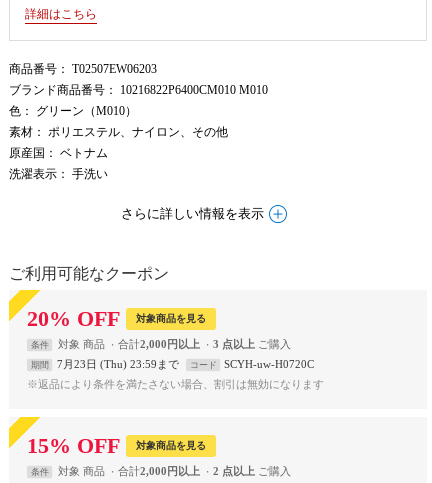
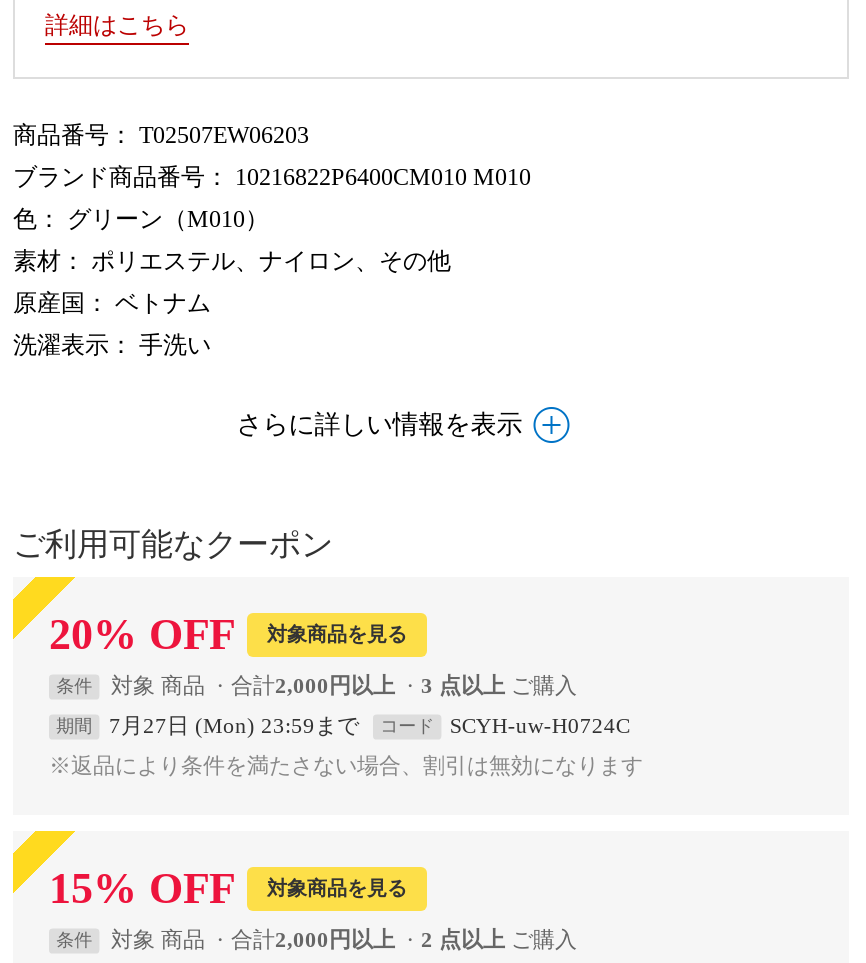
[57,358,179,370] 7月23日 (Thu) 23:59まで -> [109,712,359,736] 7月27日 (Mon) 23:59まで
[224,358,314,370] SCYH-uw-H0720C -> [450,712,630,736] SCYH-uw-H0724C

